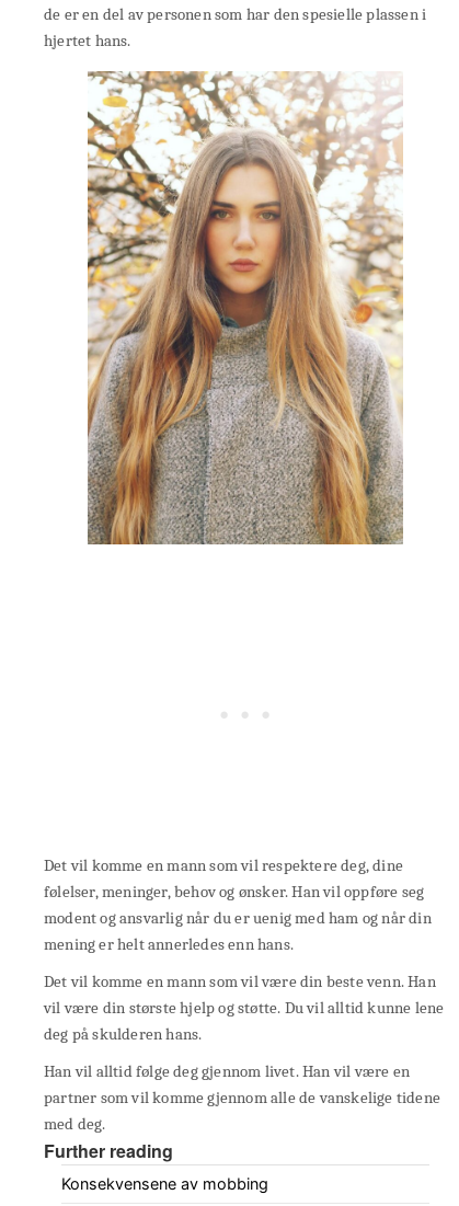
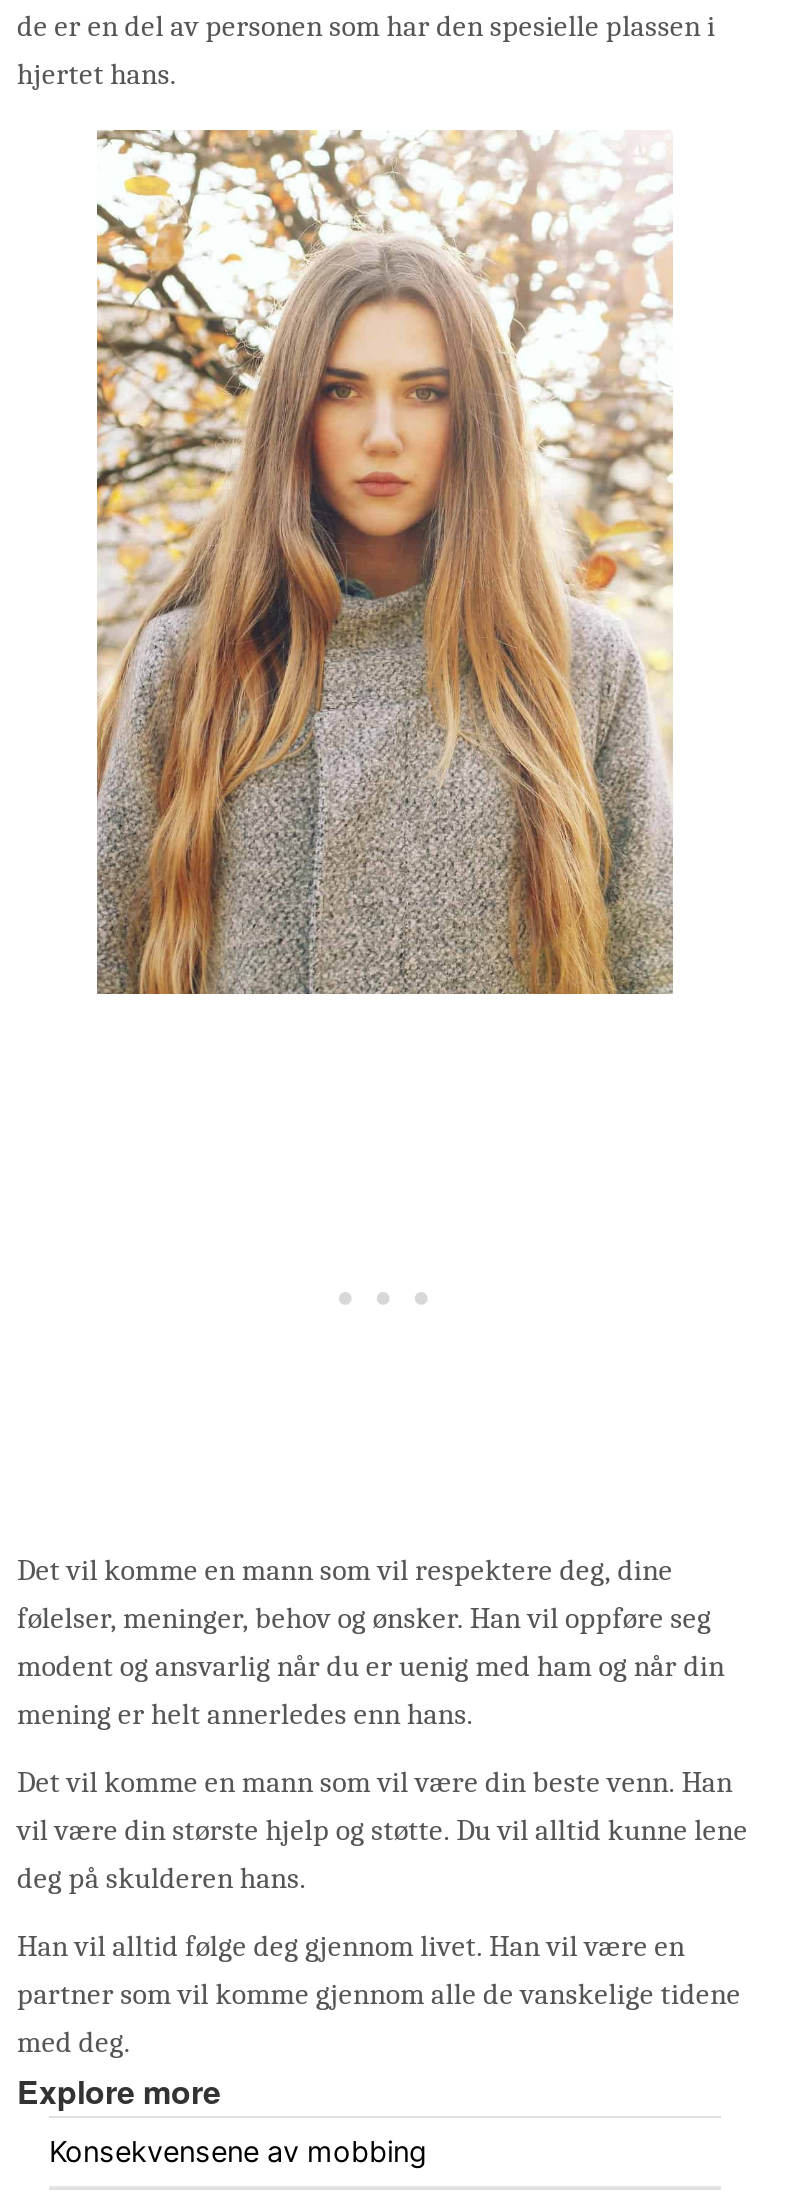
[44,1138,173,1163] Further reading -> [17,2069,221,2115] Explore more

